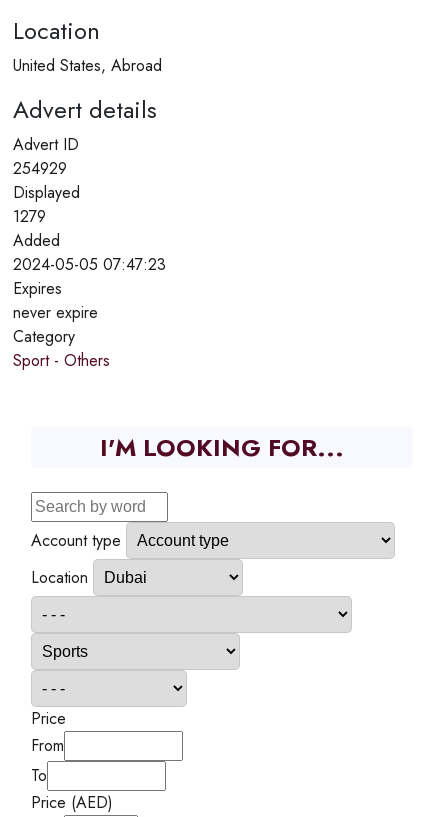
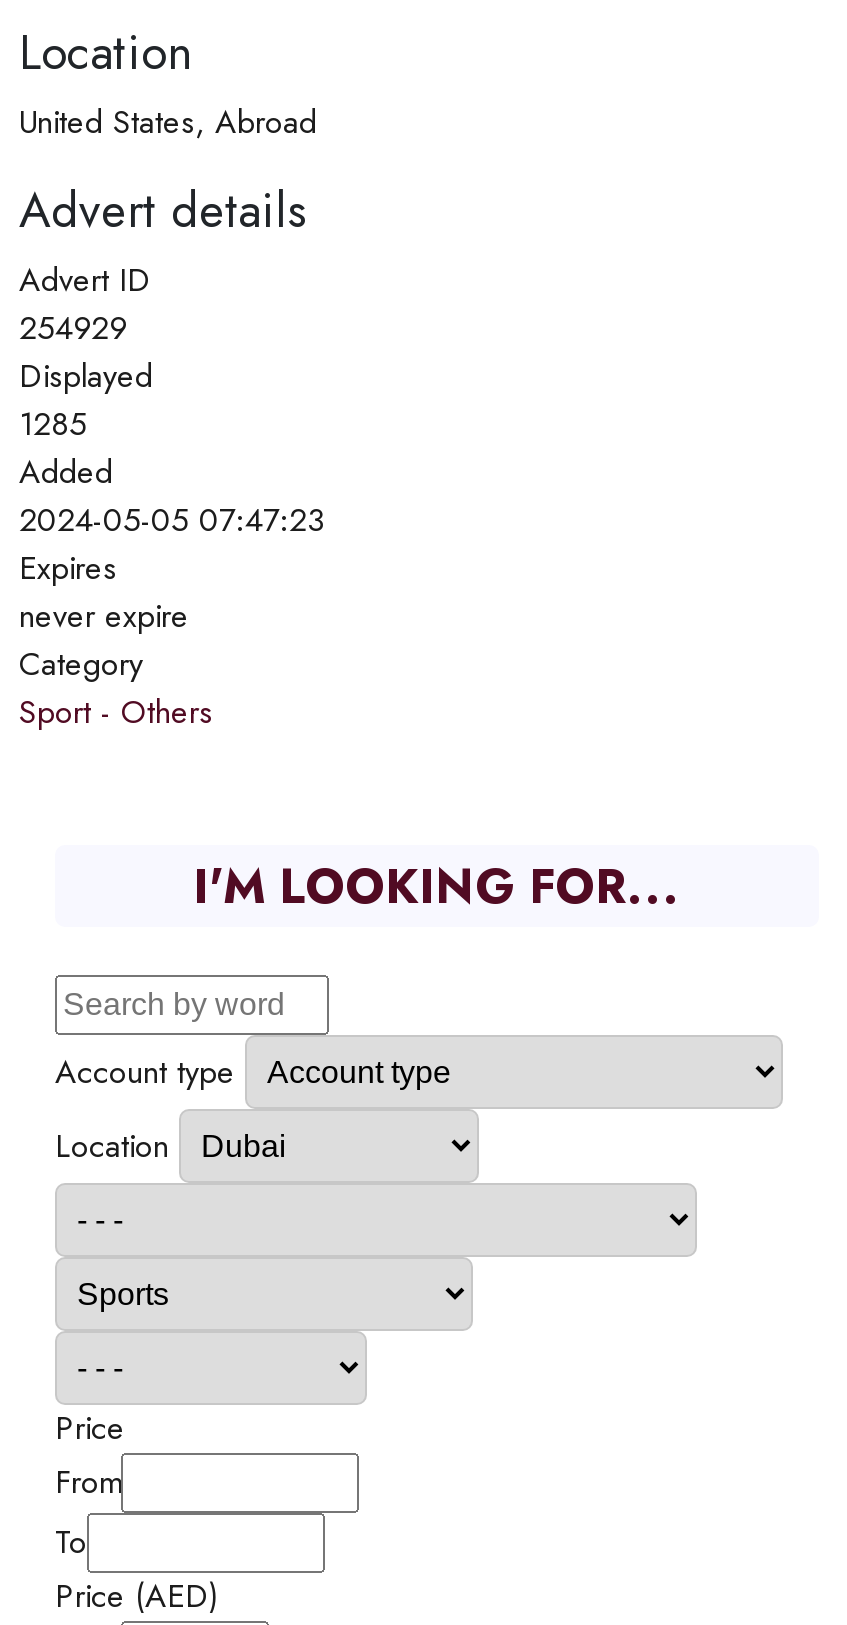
[13,205,46,228] 1279 -> [19,402,87,448] 1285

